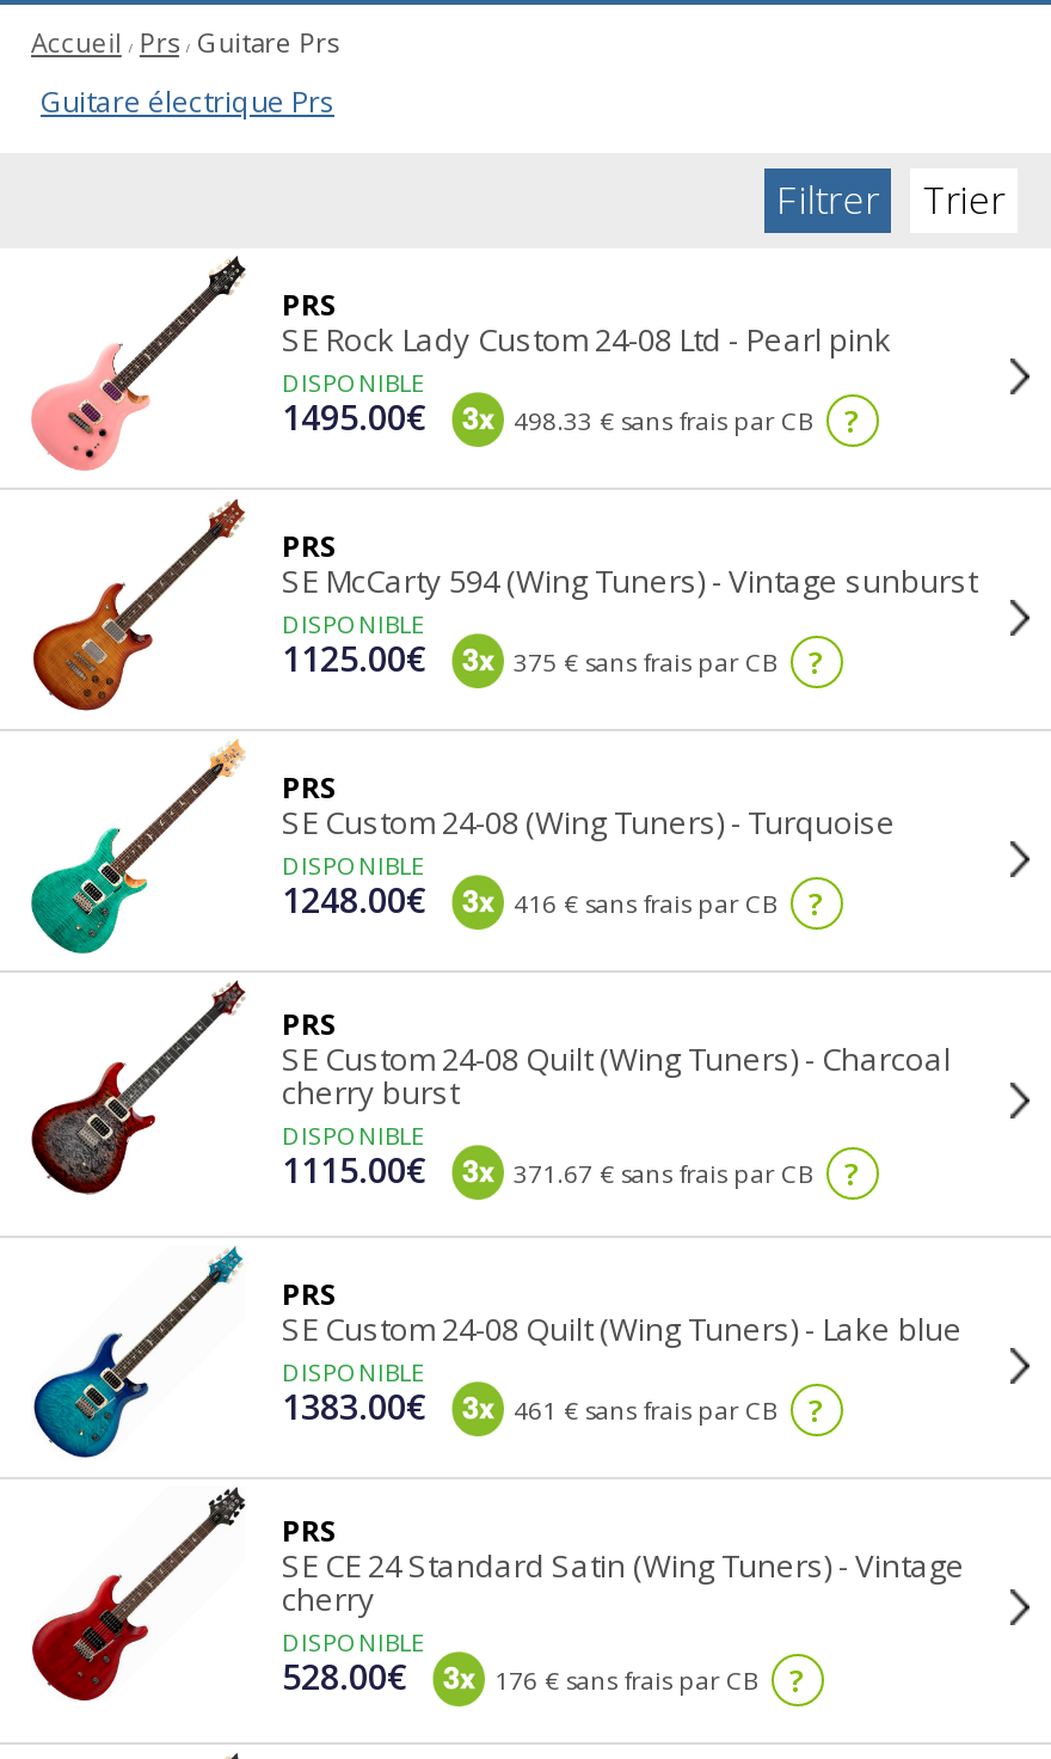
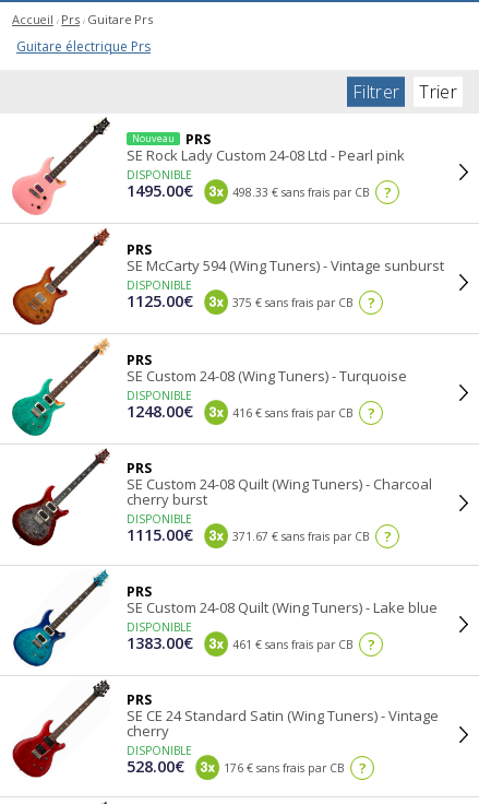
none -> [132,131,175,145] Nouveau

